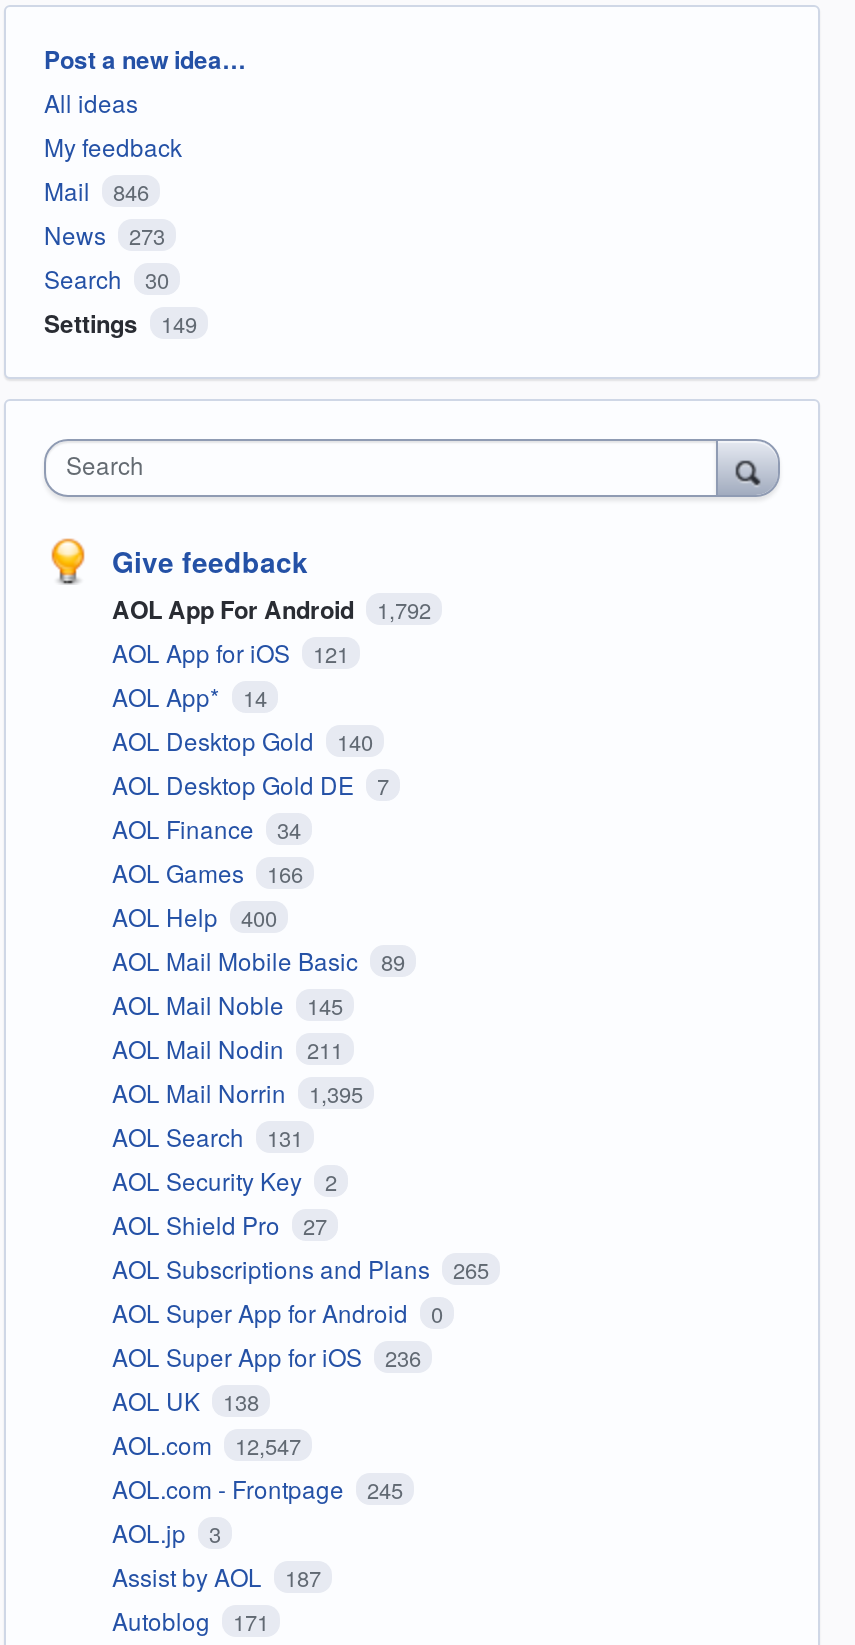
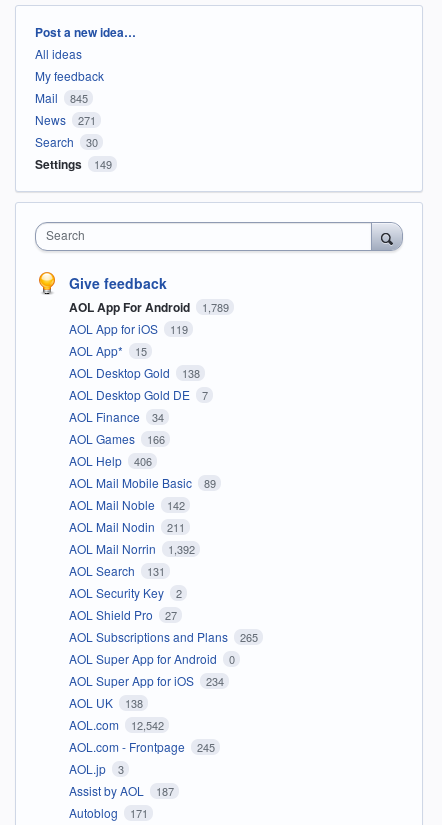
[44,174,149,208] Mail 846 -> [35,89,87,106] Mail 845
[44,218,165,252] News 273 -> [35,111,95,128] News 271
[112,592,431,628] AOL App For Android 1,792 -> [69,298,228,316] AOL App For Android 1,789
[112,636,349,670] AOL App for iOS 121 -> [69,320,187,337] AOL App for iOS 119
[112,680,267,714] AOL App* 14 -> [69,342,146,359] AOL App* 15
[112,724,373,758] AOL Desktop Gold 140 -> [69,364,199,381] AOL Desktop Gold 138
[112,900,277,934] AOL Help 400 -> [69,452,151,469] AOL Help 406
[112,988,343,1022] AOL Mail Noble 145 -> [69,496,184,513] AOL Mail Noble 142
[112,1076,363,1110] AOL Mail Norrin 1,395 -> [69,540,194,557] AOL Mail Norrin 1,392
[112,1340,421,1374] AOL Super App for iOS 236 -> [69,672,223,689] AOL Super App for iOS 234
[112,1428,301,1462] AOL.com 12,547 -> [69,716,163,733] AOL.com 12,542

